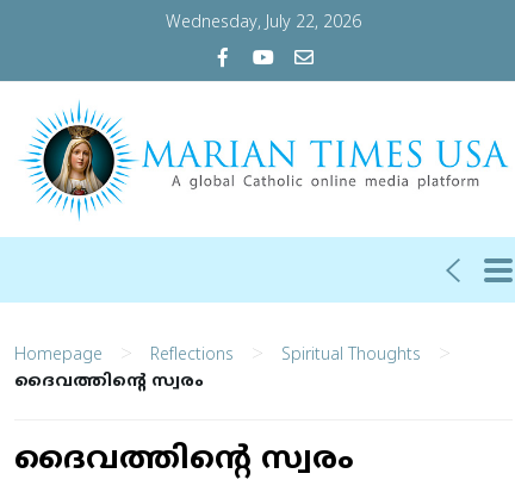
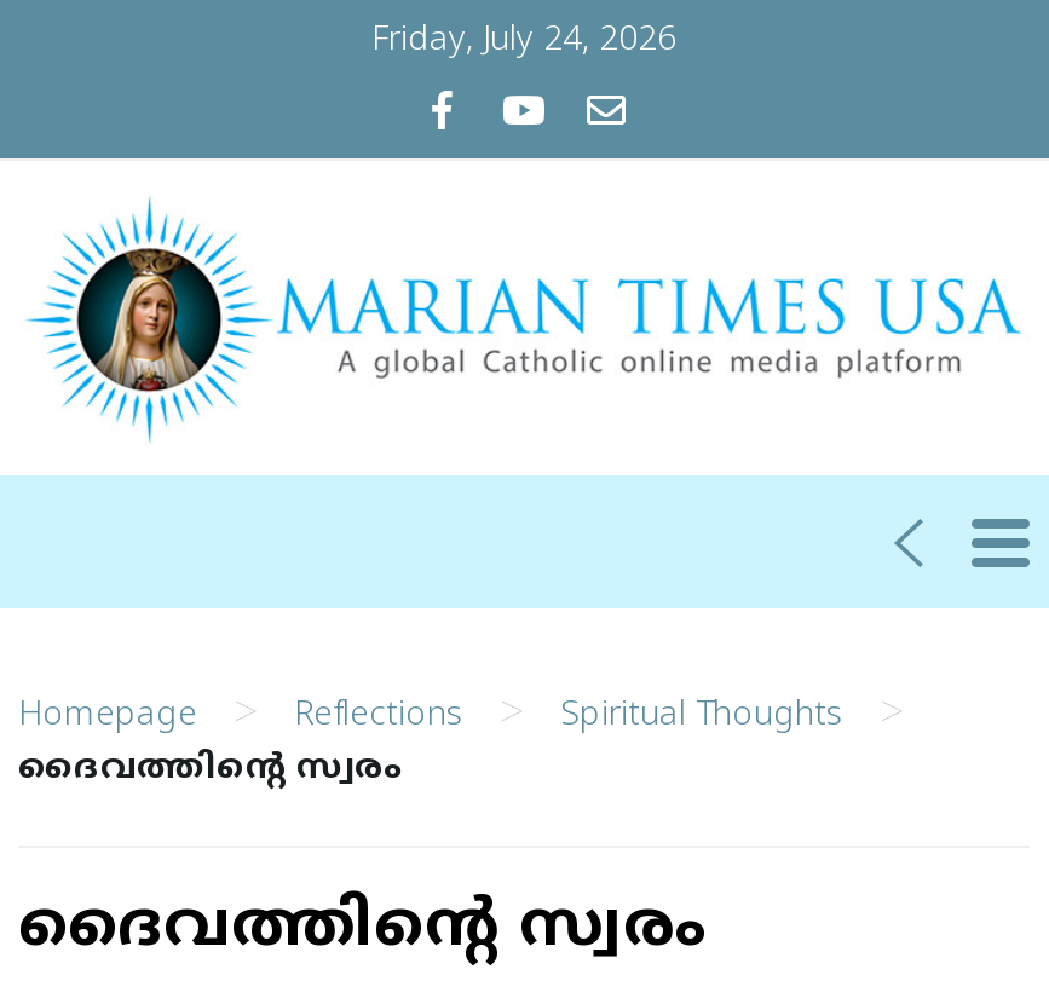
[166,13,361,33] Wednesday, July 22, 2026 -> [371,21,676,62] Friday, July 24, 2026

